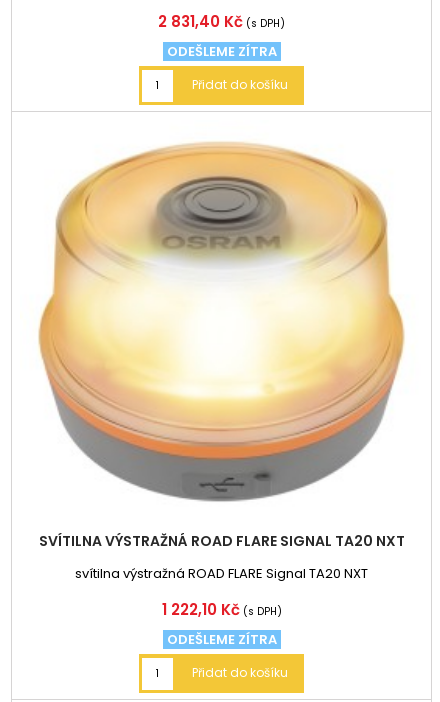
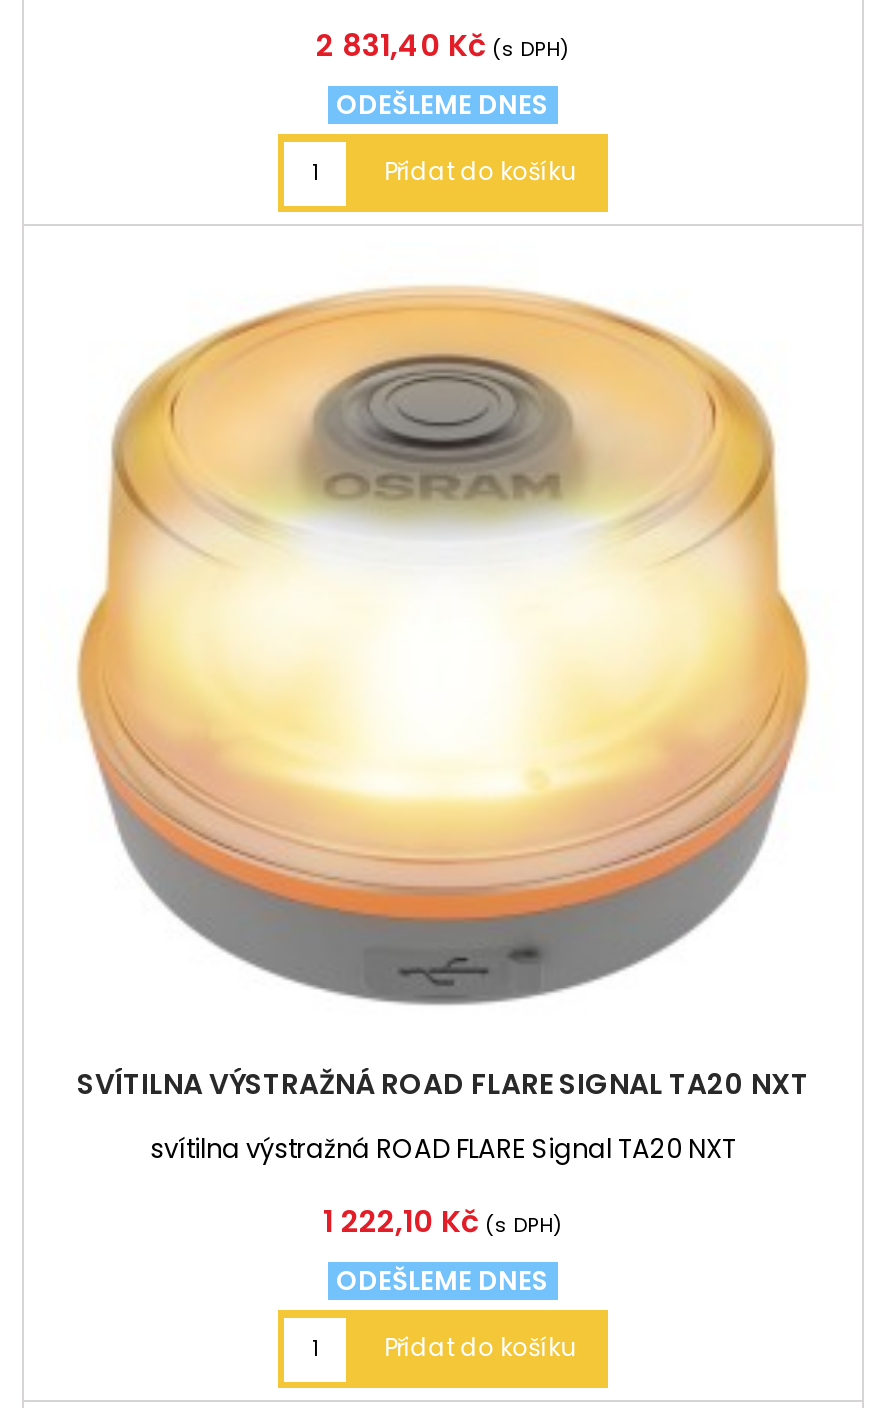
[166,42,276,61] ODEŠLEME ZÍTRA -> [336,85,550,123] ODEŠLEME DNES
[166,630,276,649] ODEŠLEME ZÍTRA -> [336,1261,550,1299] ODEŠLEME DNES

